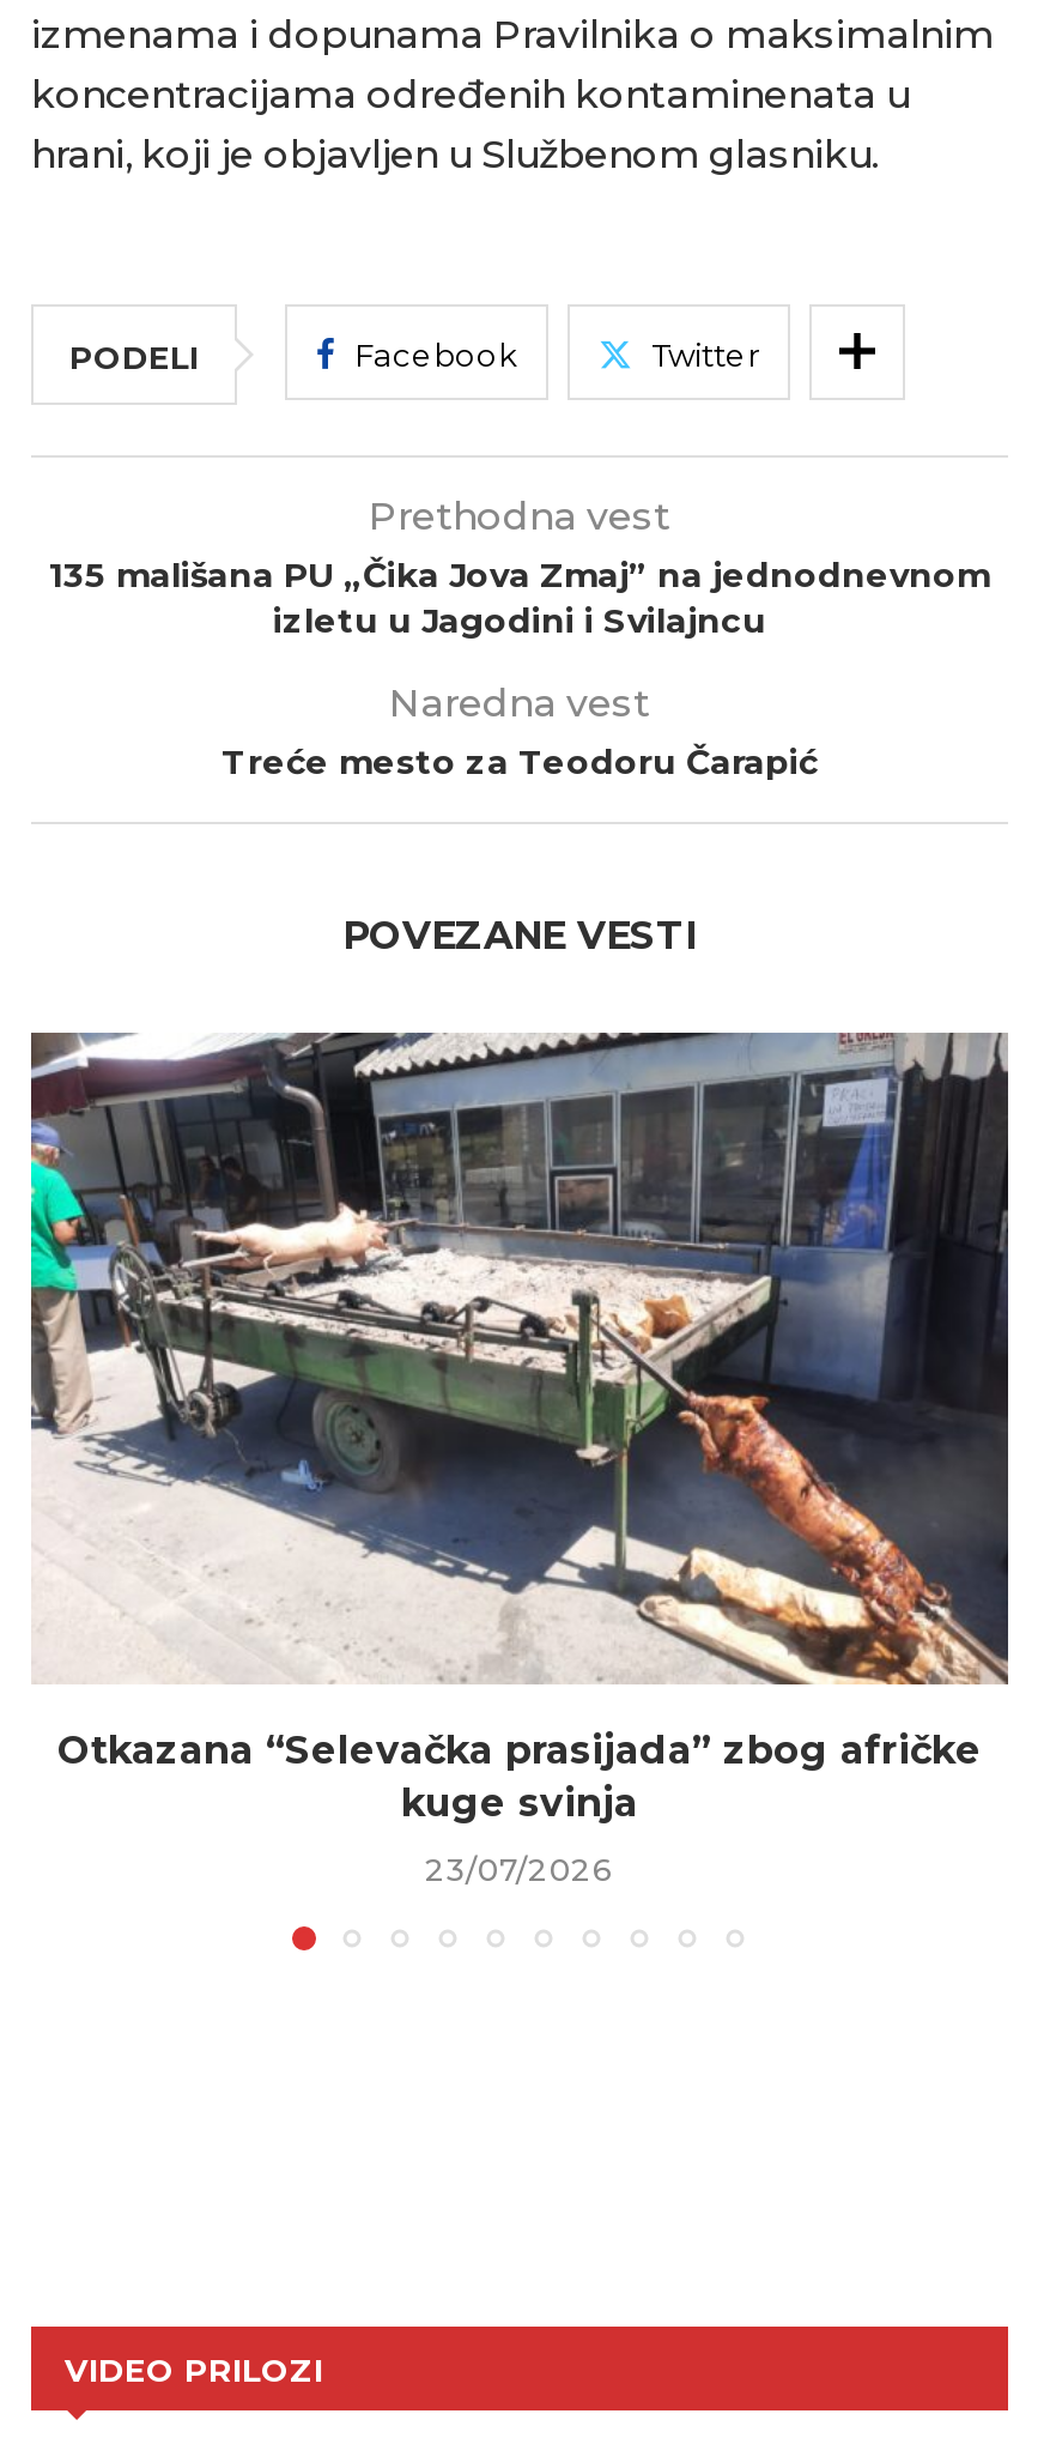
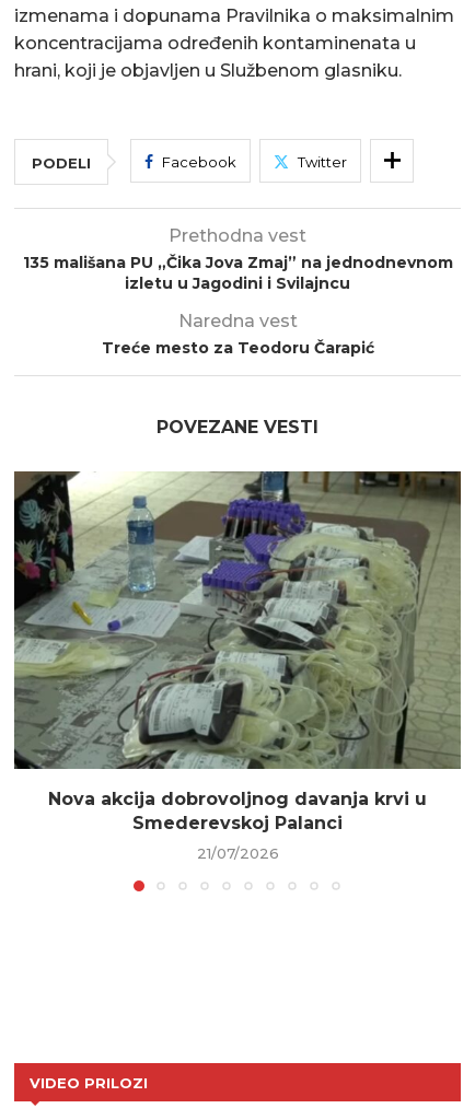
[29,1030,1010,1826] [image] | Otkazana “Selevačka prasijada” zbog afričke | kuge svinja -> [13,470,462,833] [image] | Nova akcija dobrovoljnog davanja krvi u | Smederevskoj Palanci
[425,1850,614,1888] 23/07/2026 -> [196,844,279,862] 21/07/2026

